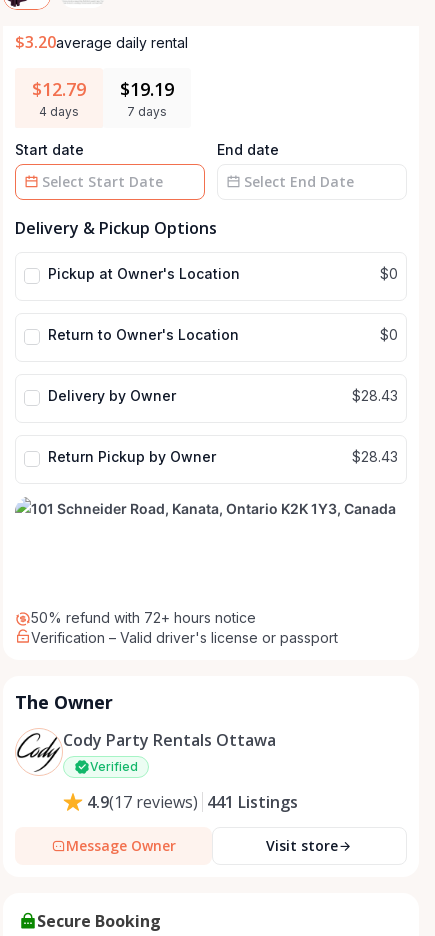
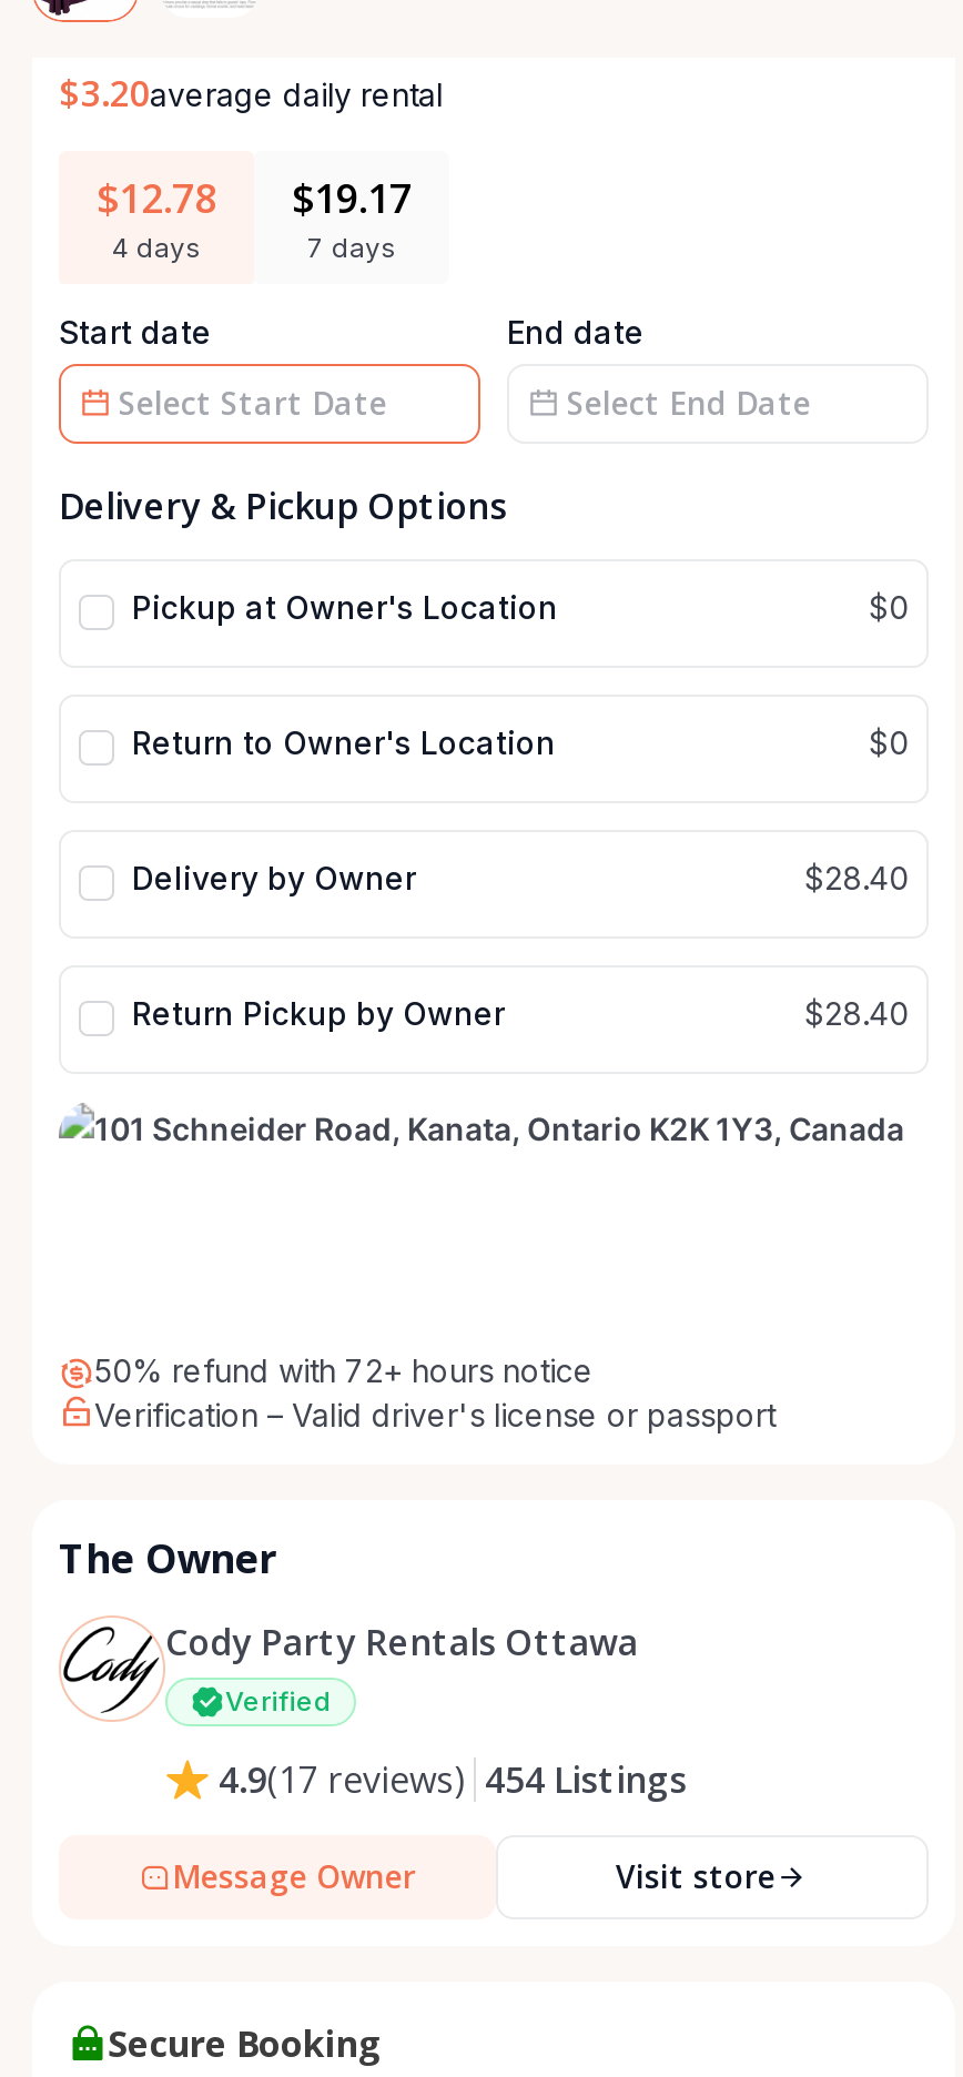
[32,77,86,101] $12.79 -> [97,171,216,224] $12.78
[120,77,174,101] $19.19 -> [292,171,412,224] $19.17
[352,387,398,404] $28.43 -> [804,860,909,897] $28.40
[352,448,398,465] $28.43 -> [804,995,909,1033] $28.40
[87,791,298,813] 4.9(17 reviews) 441 Listings -> [219,1755,687,1805] 4.9(17 reviews) 454 Listings

